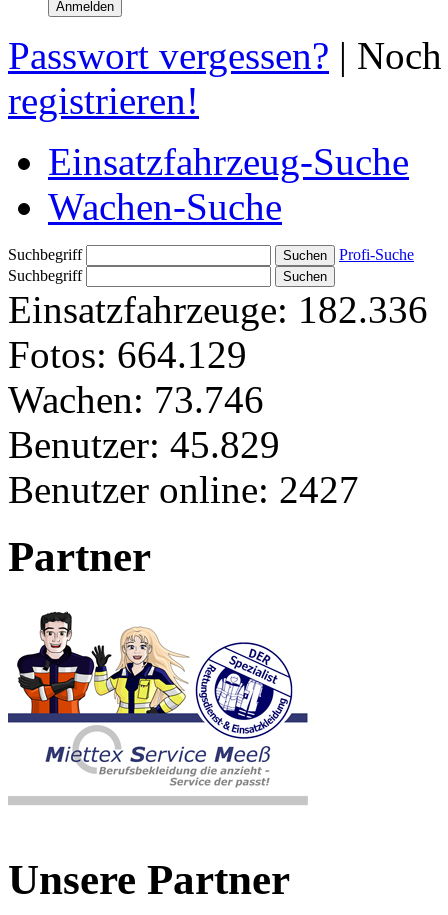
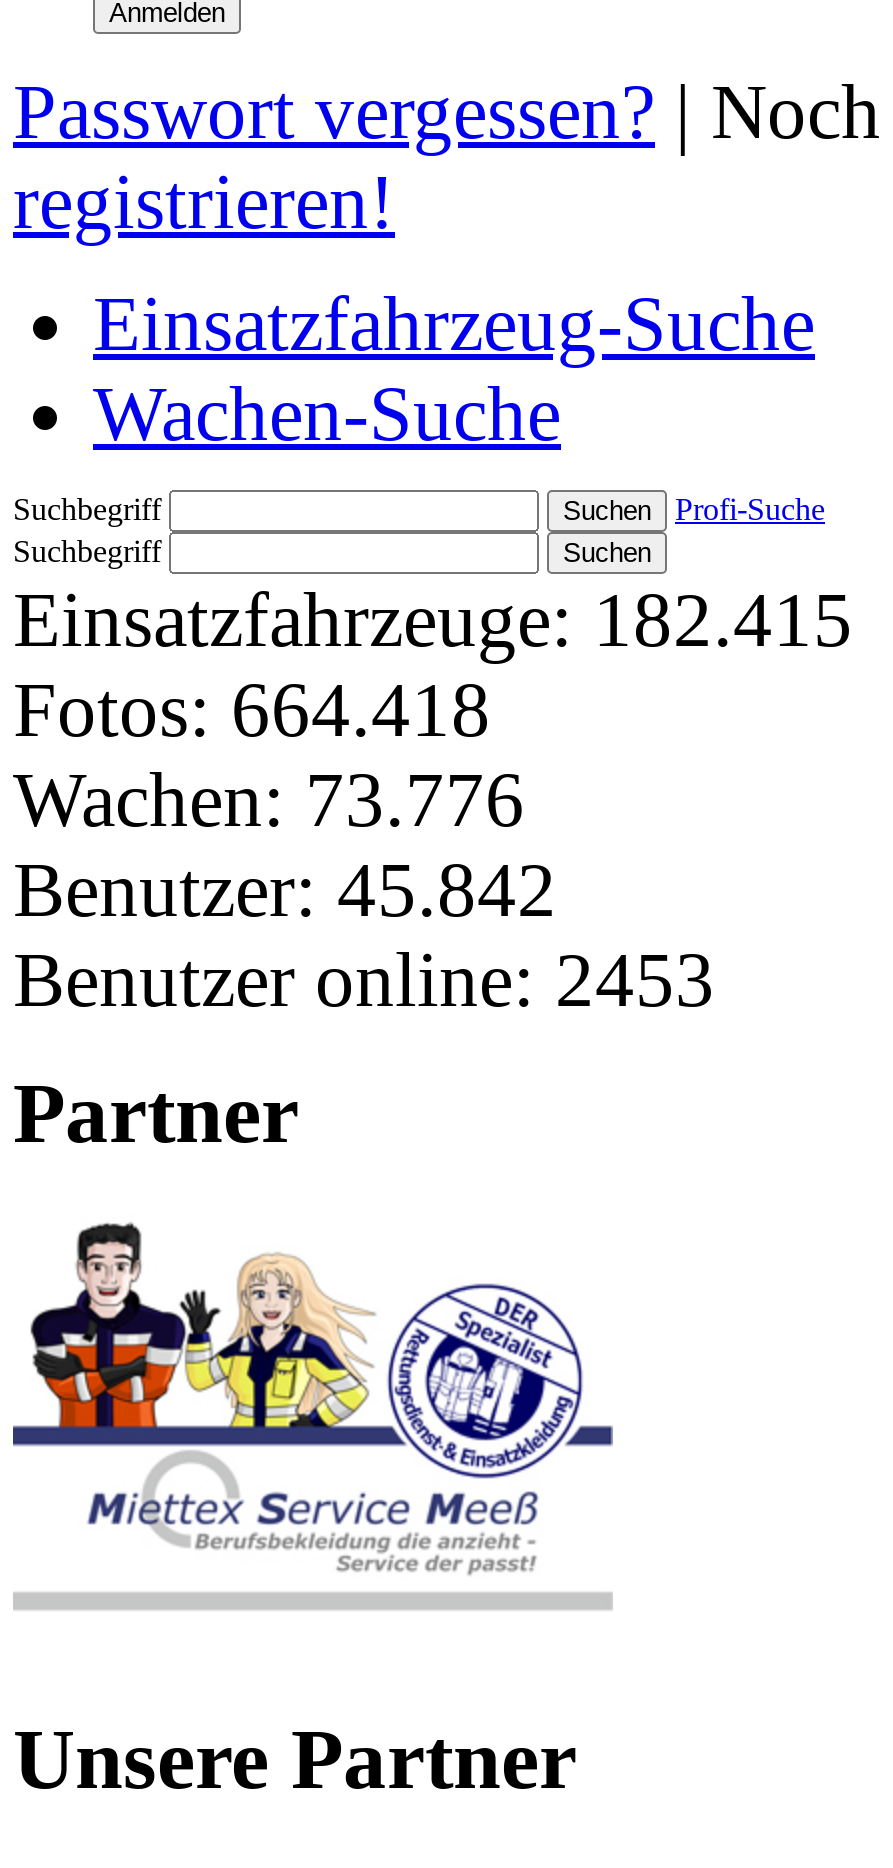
[8,288,428,331] Einsatzfahrzeuge: 182.336 -> [13,577,853,663] Einsatzfahrzeuge: 182.415
[8,333,247,376] Fotos: 664.129 -> [13,667,491,753] Fotos: 664.418
[8,378,264,421] Wachen: 73.746 -> [13,757,525,843] Wachen: 73.776
[8,423,280,466] Benutzer: 45.829 -> [13,847,557,933] Benutzer: 45.842
[8,468,359,511] Benutzer online: 2427 -> [13,937,715,1023] Benutzer online: 2453

